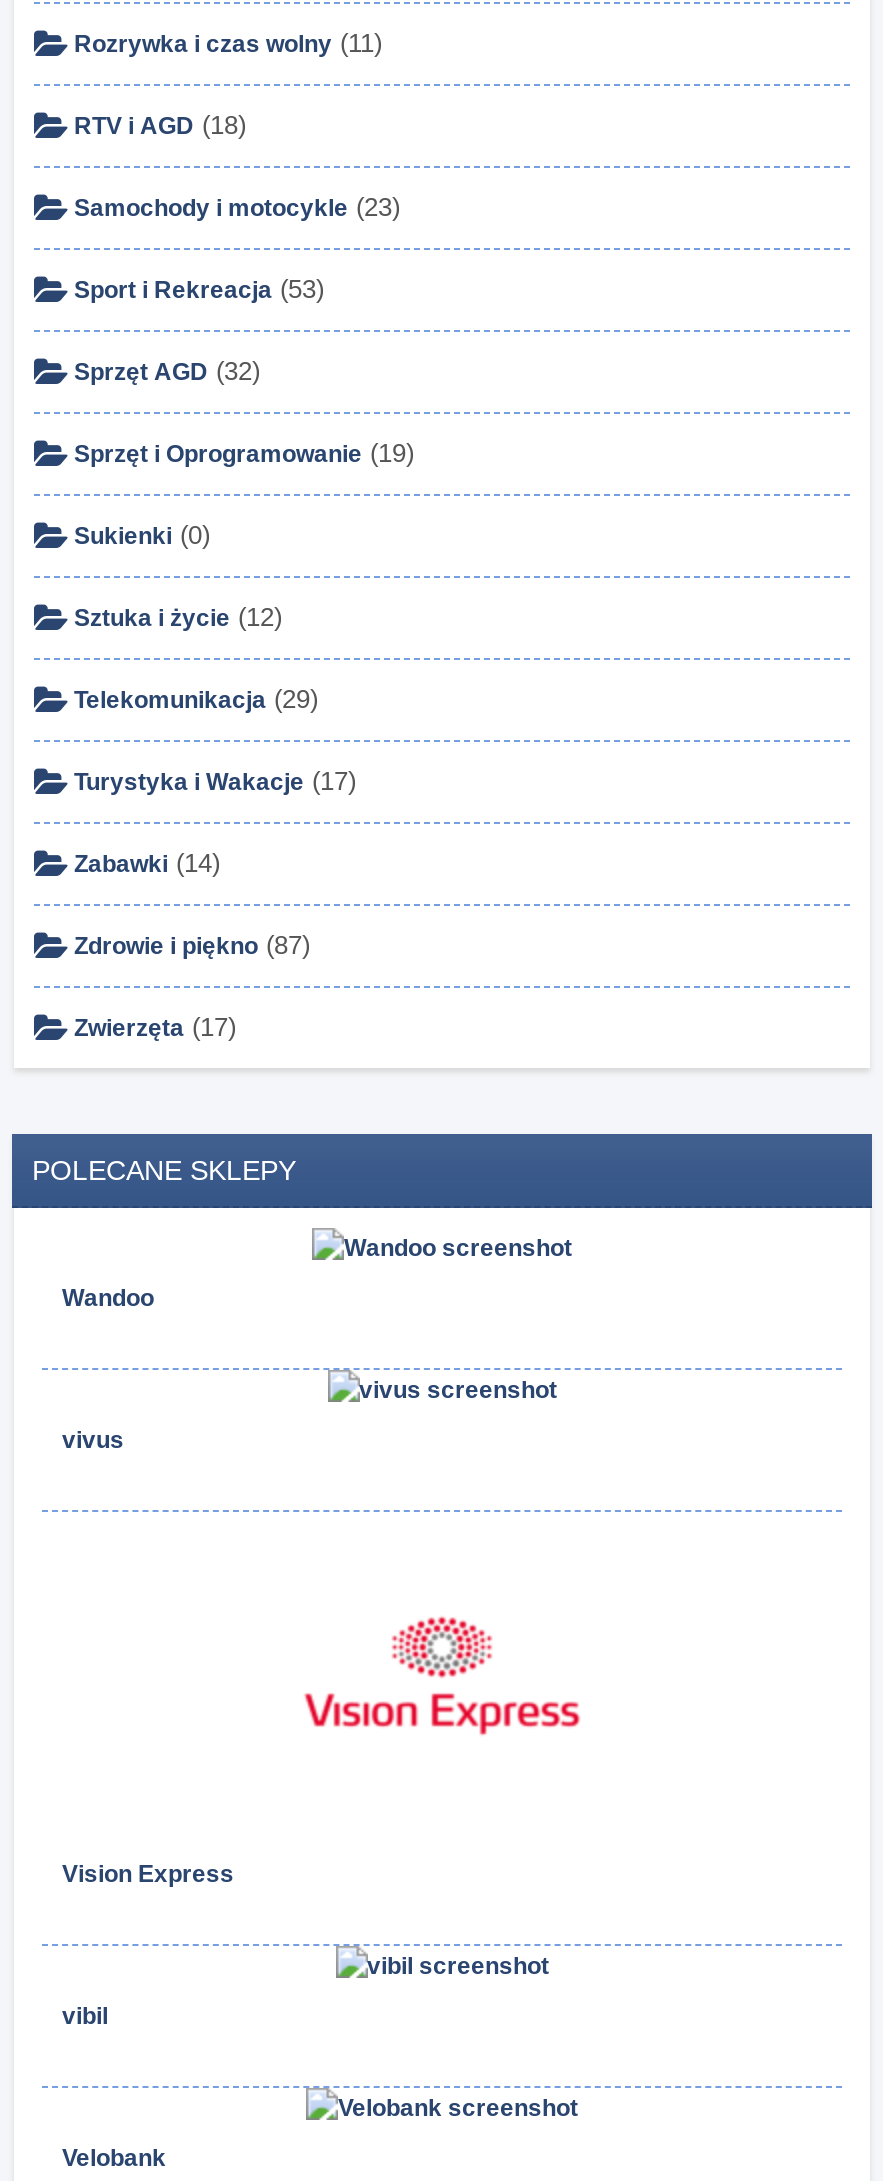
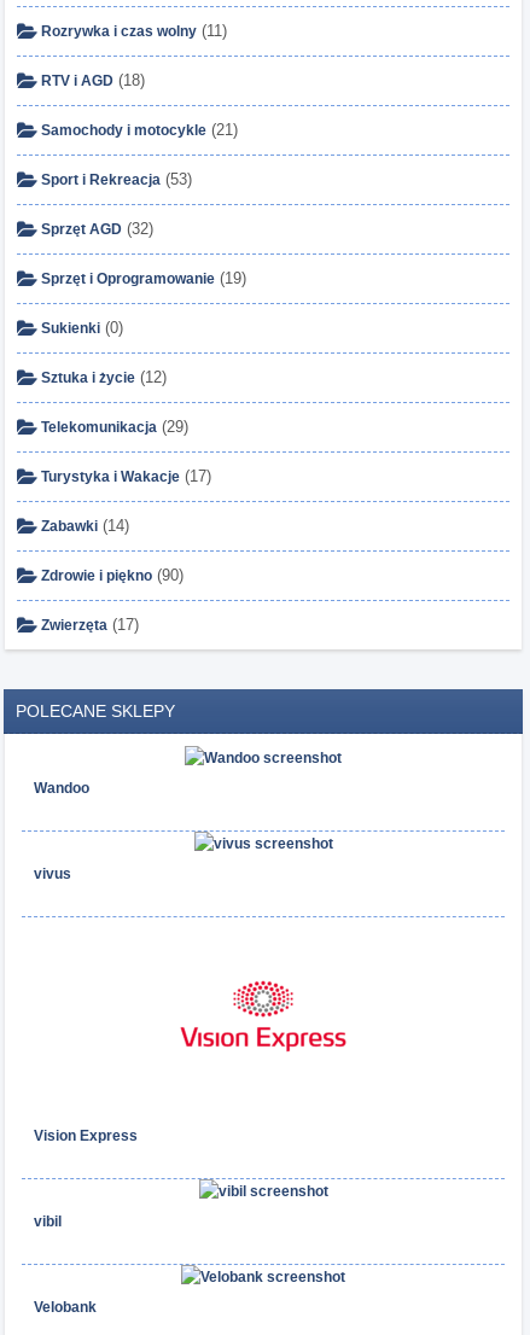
[74,192,400,222] Samochody i motocykle (23) -> [41,121,238,139] Samochody i motocykle (21)
[74,930,310,960] Zdrowie i piękno (87) -> [41,566,184,584] Zdrowie i piękno (90)

